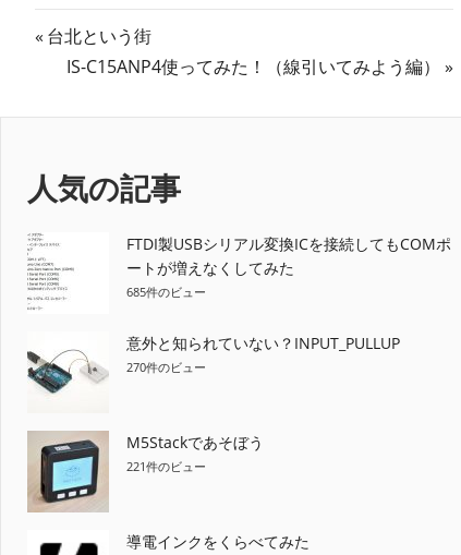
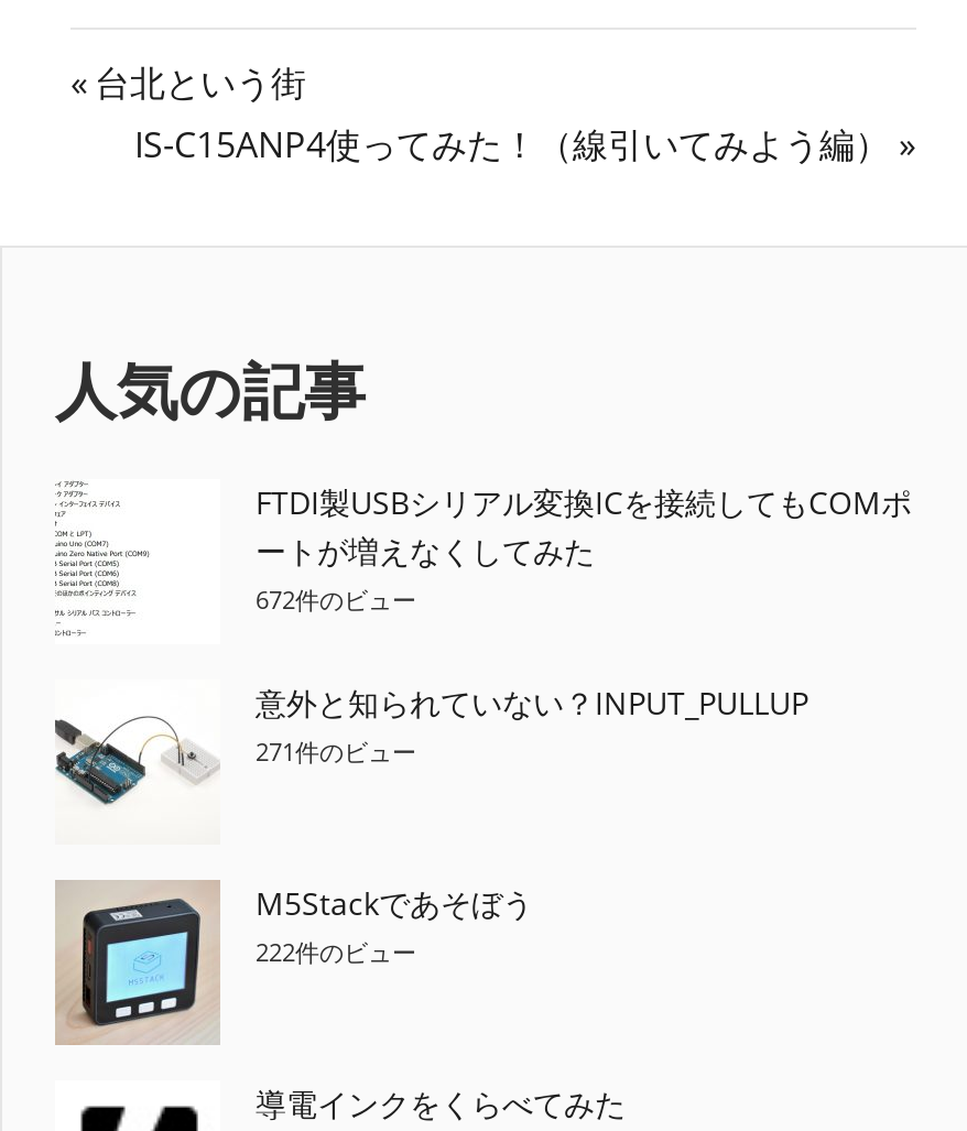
[126,284,206,300] 685件のビュー -> [256,583,416,616] 672件のビュー
[126,359,206,375] 270件のビュー -> [256,735,416,768] 271件のビュー
[126,458,206,474] 221件のビュー -> [256,935,416,968] 222件のビュー

